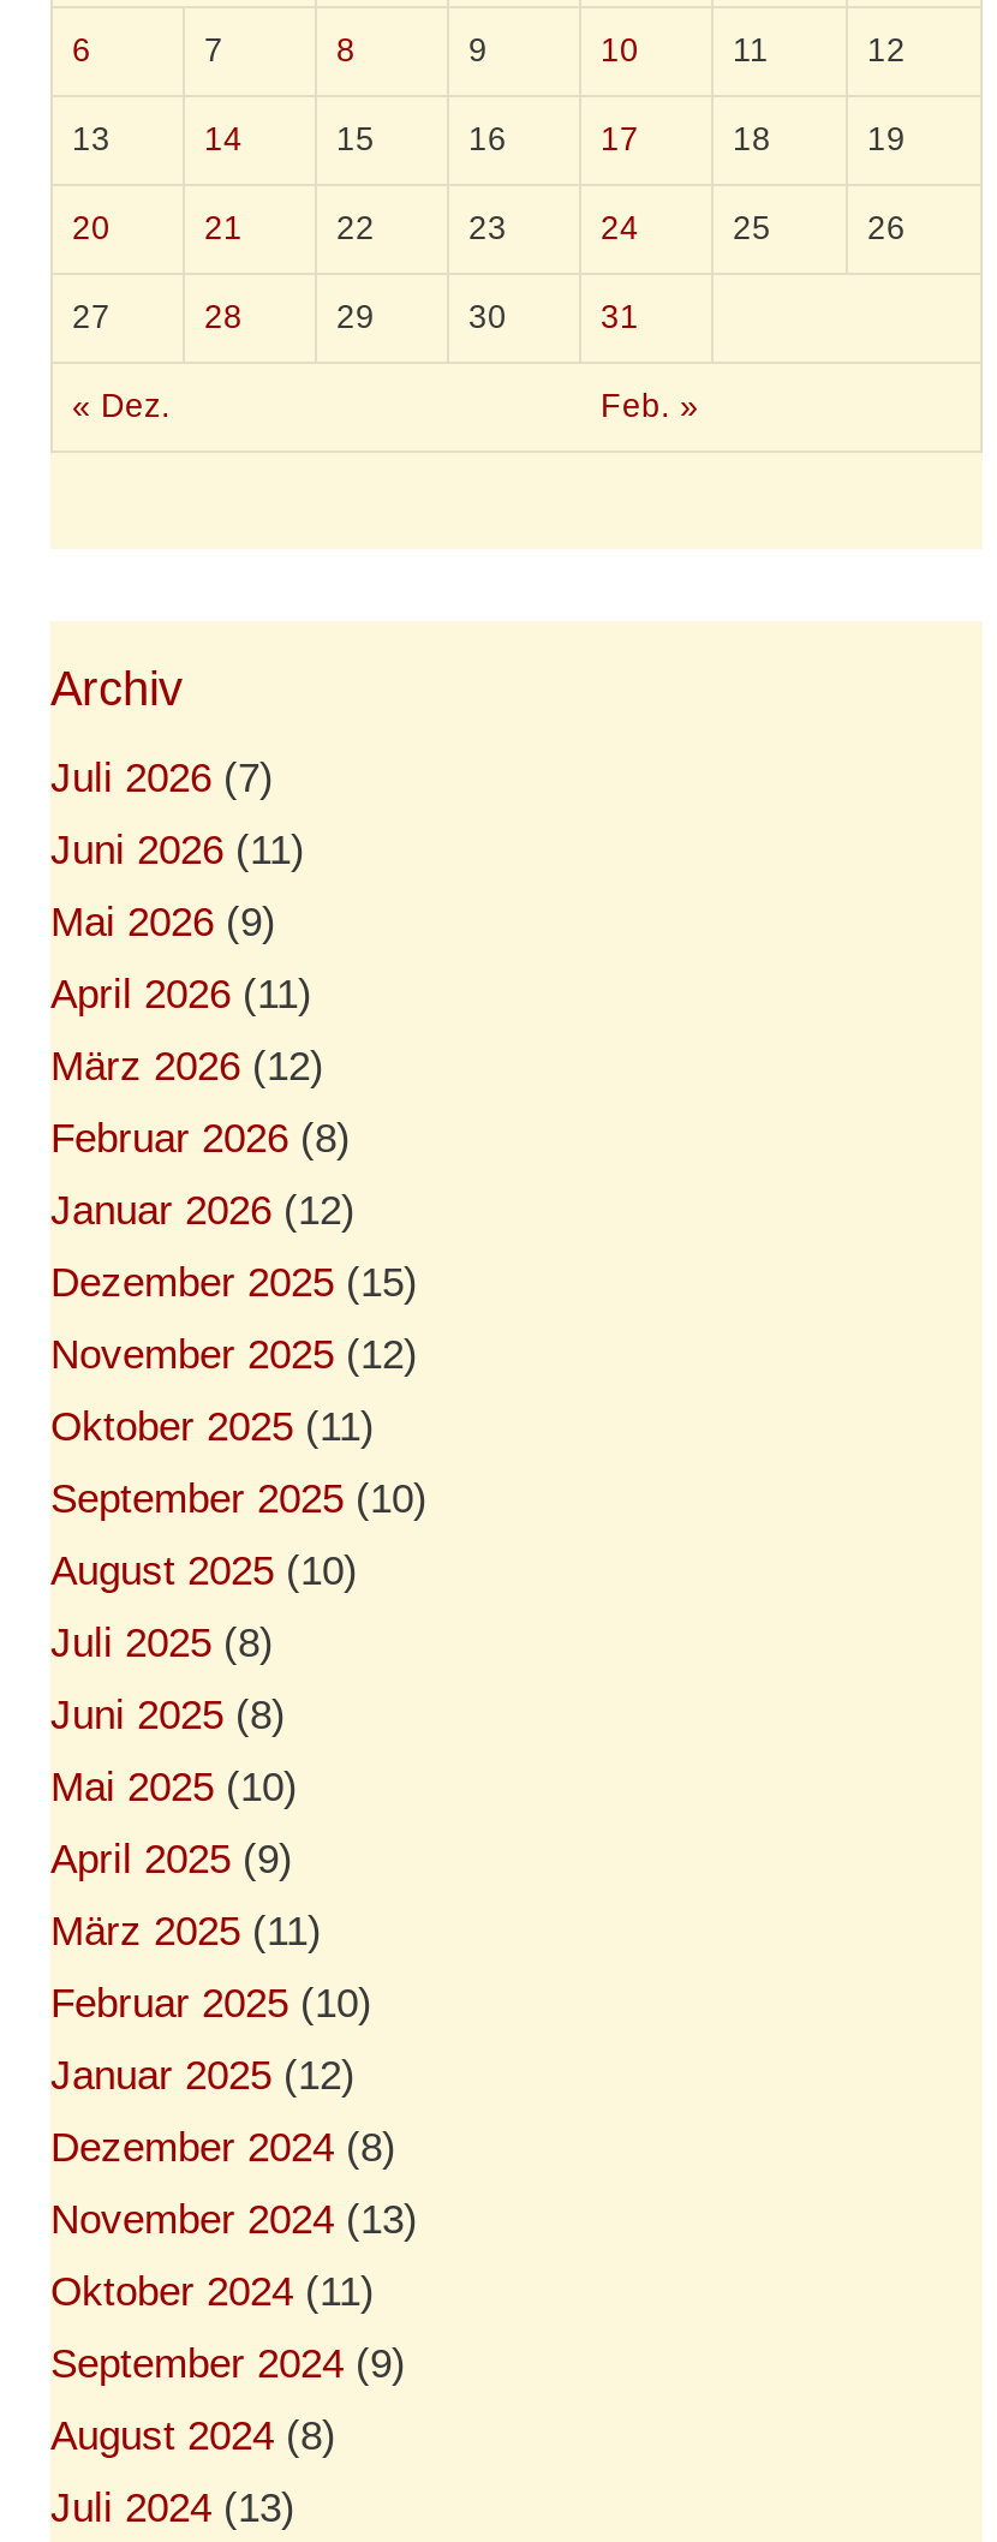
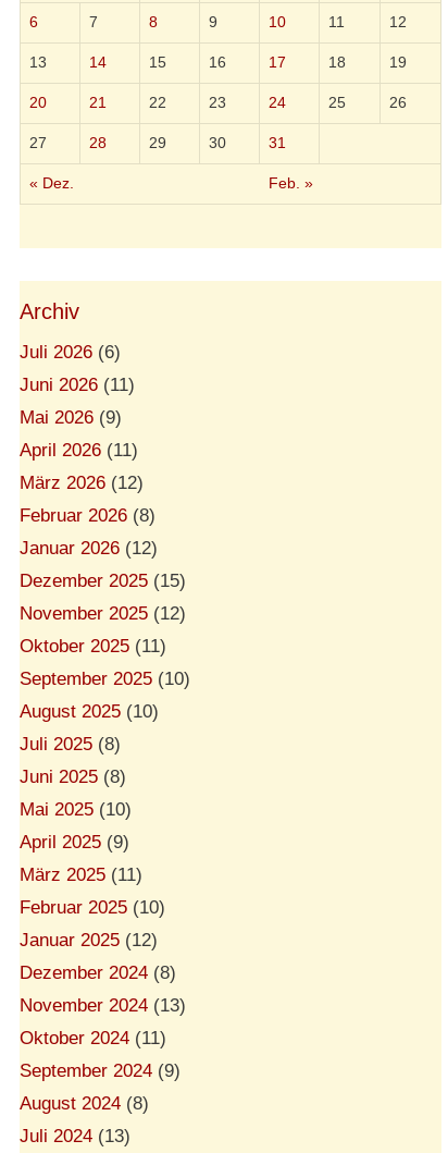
[50,756,274,801] Juli 2026 (7) -> [20,342,121,363] Juli 2026 (6)

